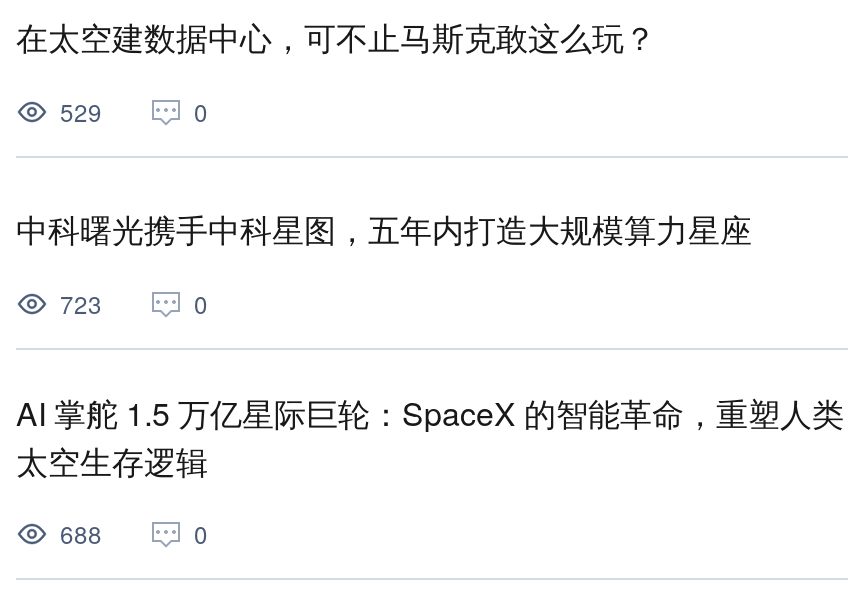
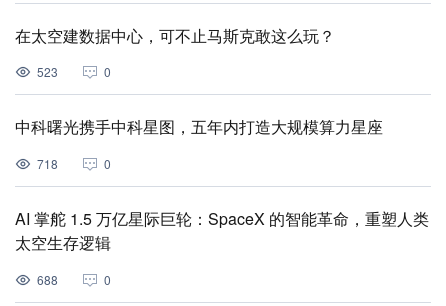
[60,94,102,128] 529 -> [37,63,58,80] 523
[60,285,102,319] 723 -> [37,155,58,172] 718

